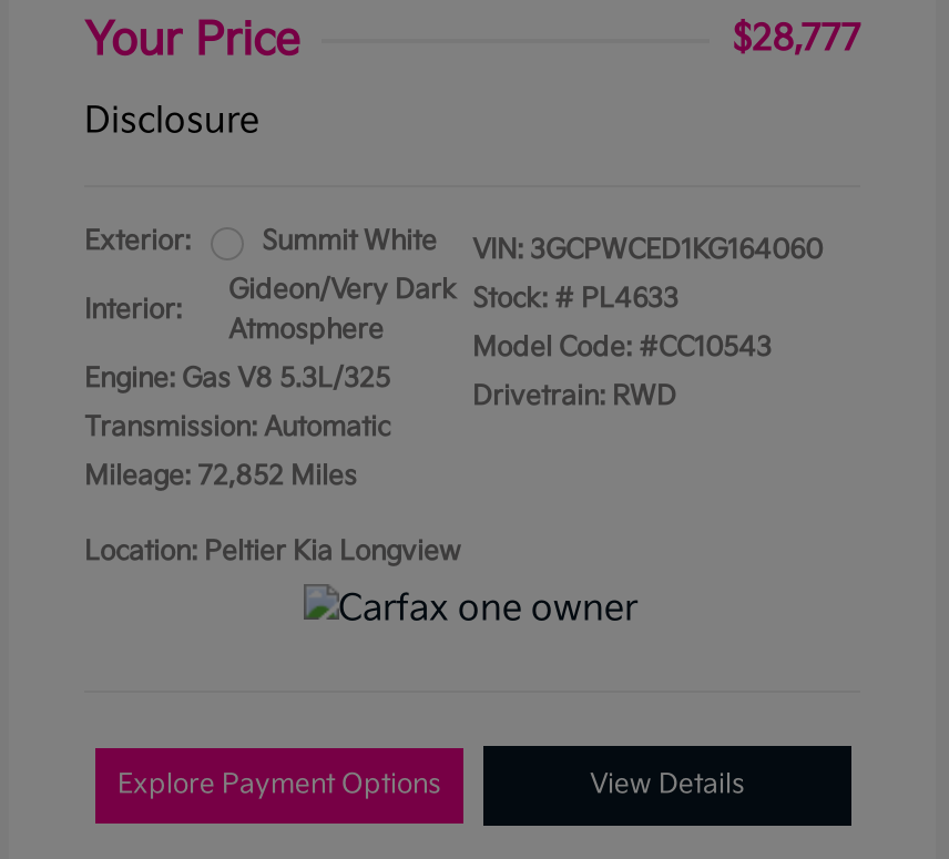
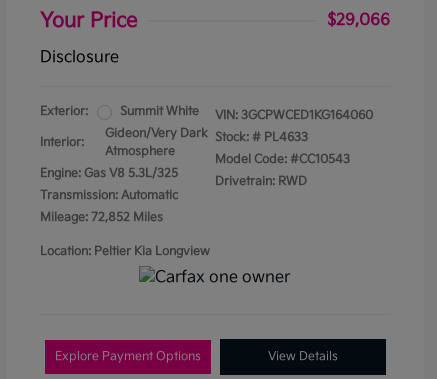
[732,19,860,61] $28,777 -> [327,11,390,30] $29,066

